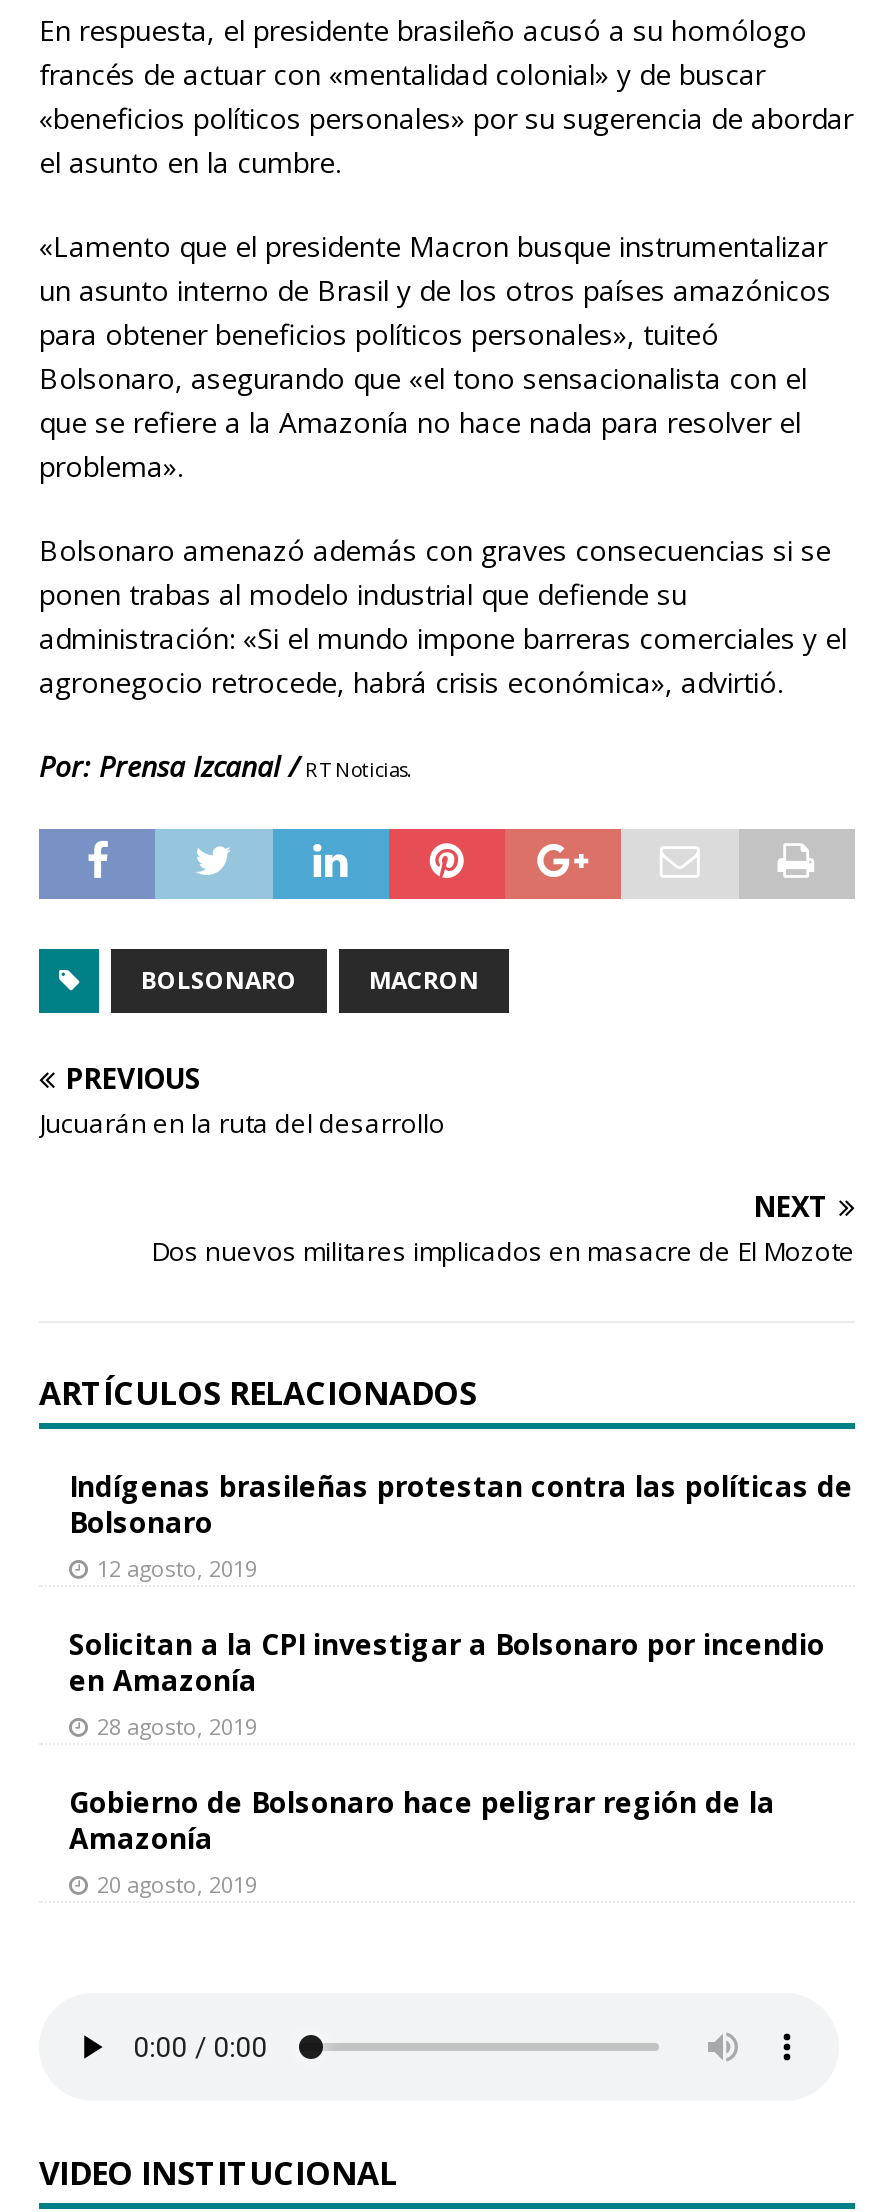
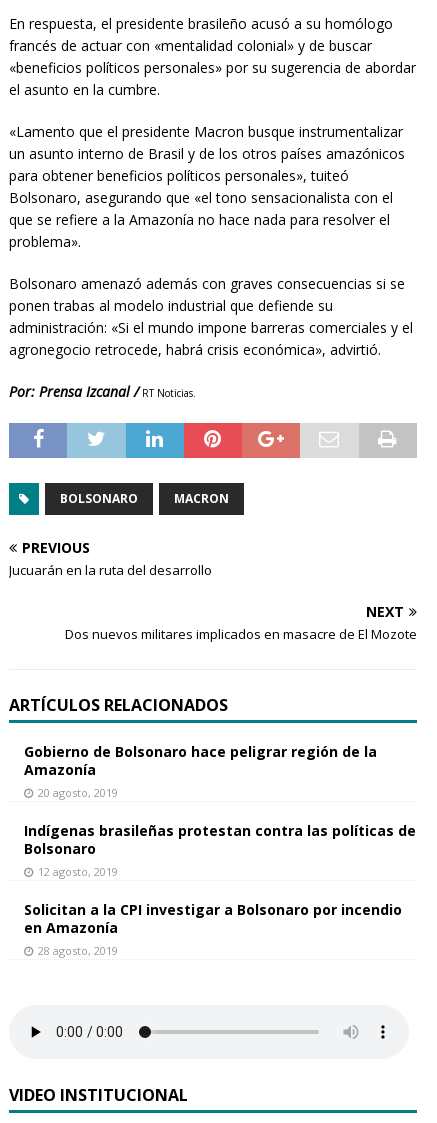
moved [69,1468,853,1742] -> [24,821,416,958]: Indígenas brasileñas protestan contra las políticas de | Bolsonaro | 12 agosto, 2019 | Solicitan a la CPI investigar a Bolsonaro por incendio | en Amazonía | 28 agosto, 2019
moved [69,1784,775,1900] -> [24,742,377,800]: Gobierno de Bolsonaro hace peligrar región de la | Amazonía | 20 agosto, 2019

